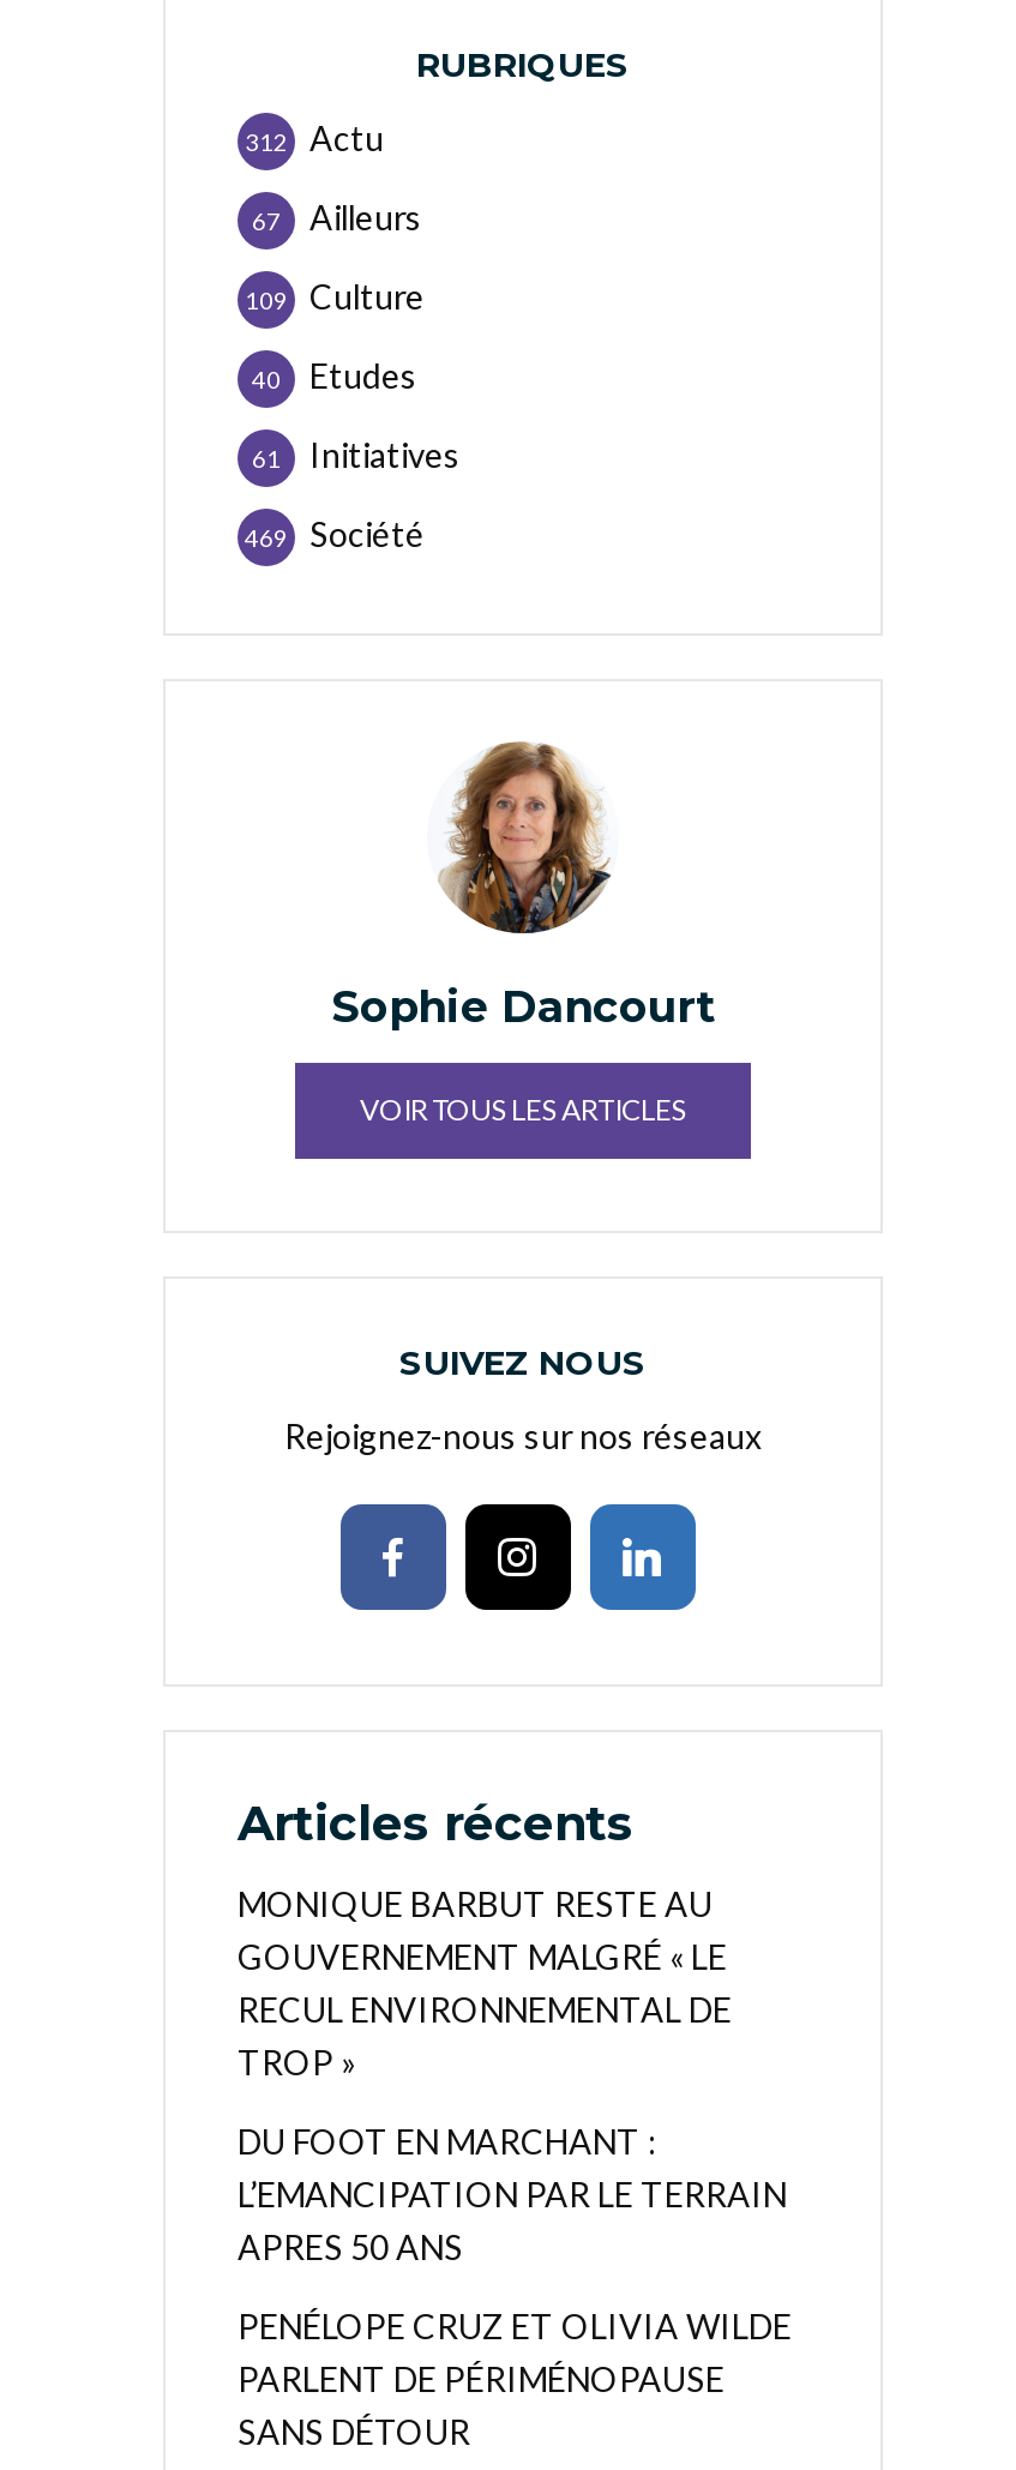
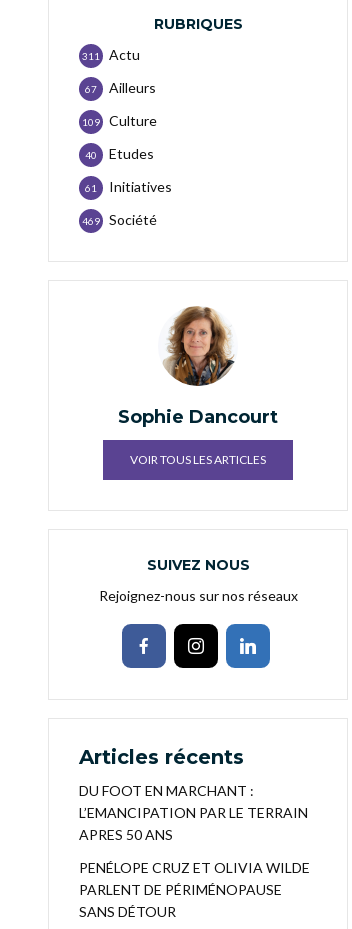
[245,118,384,158] 312 Actu -> [82,46,140,63] 311 Actu
[238,1883,732,2083] MONIQUE BARBUT RESTE AU | GOUVERNEMENT MALGRÉ « LE | RECUL ENVIRONNEMENTAL DE | TROP » -> none

